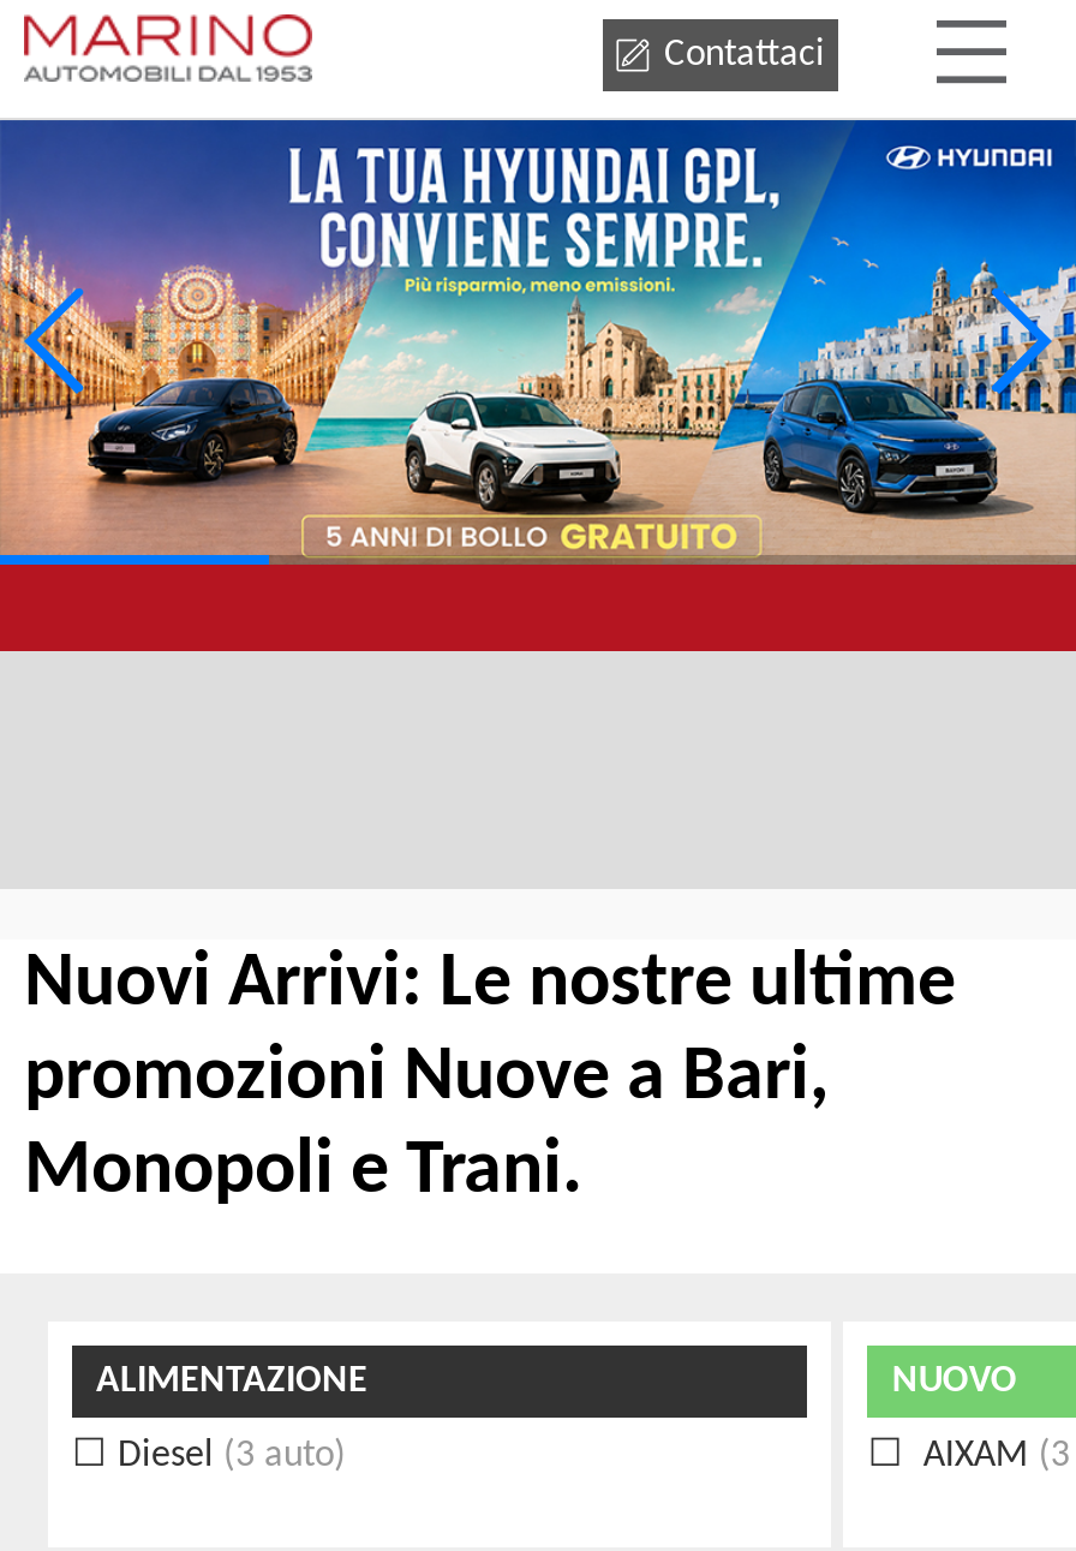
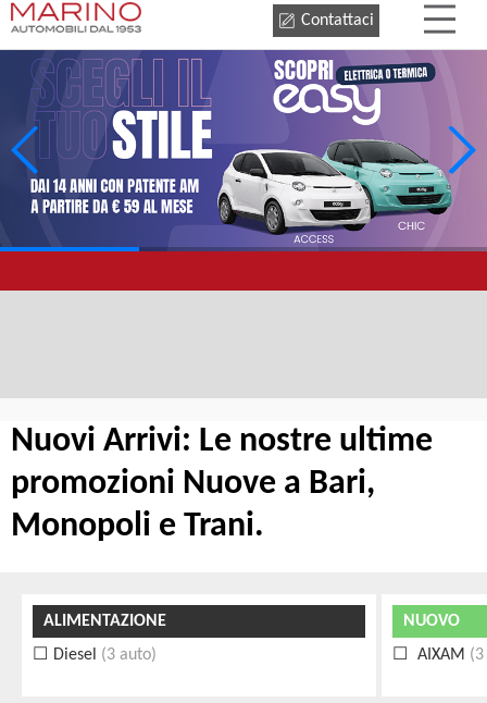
[7,118,1069,565] [image] -> [3,49,484,252] [image]

